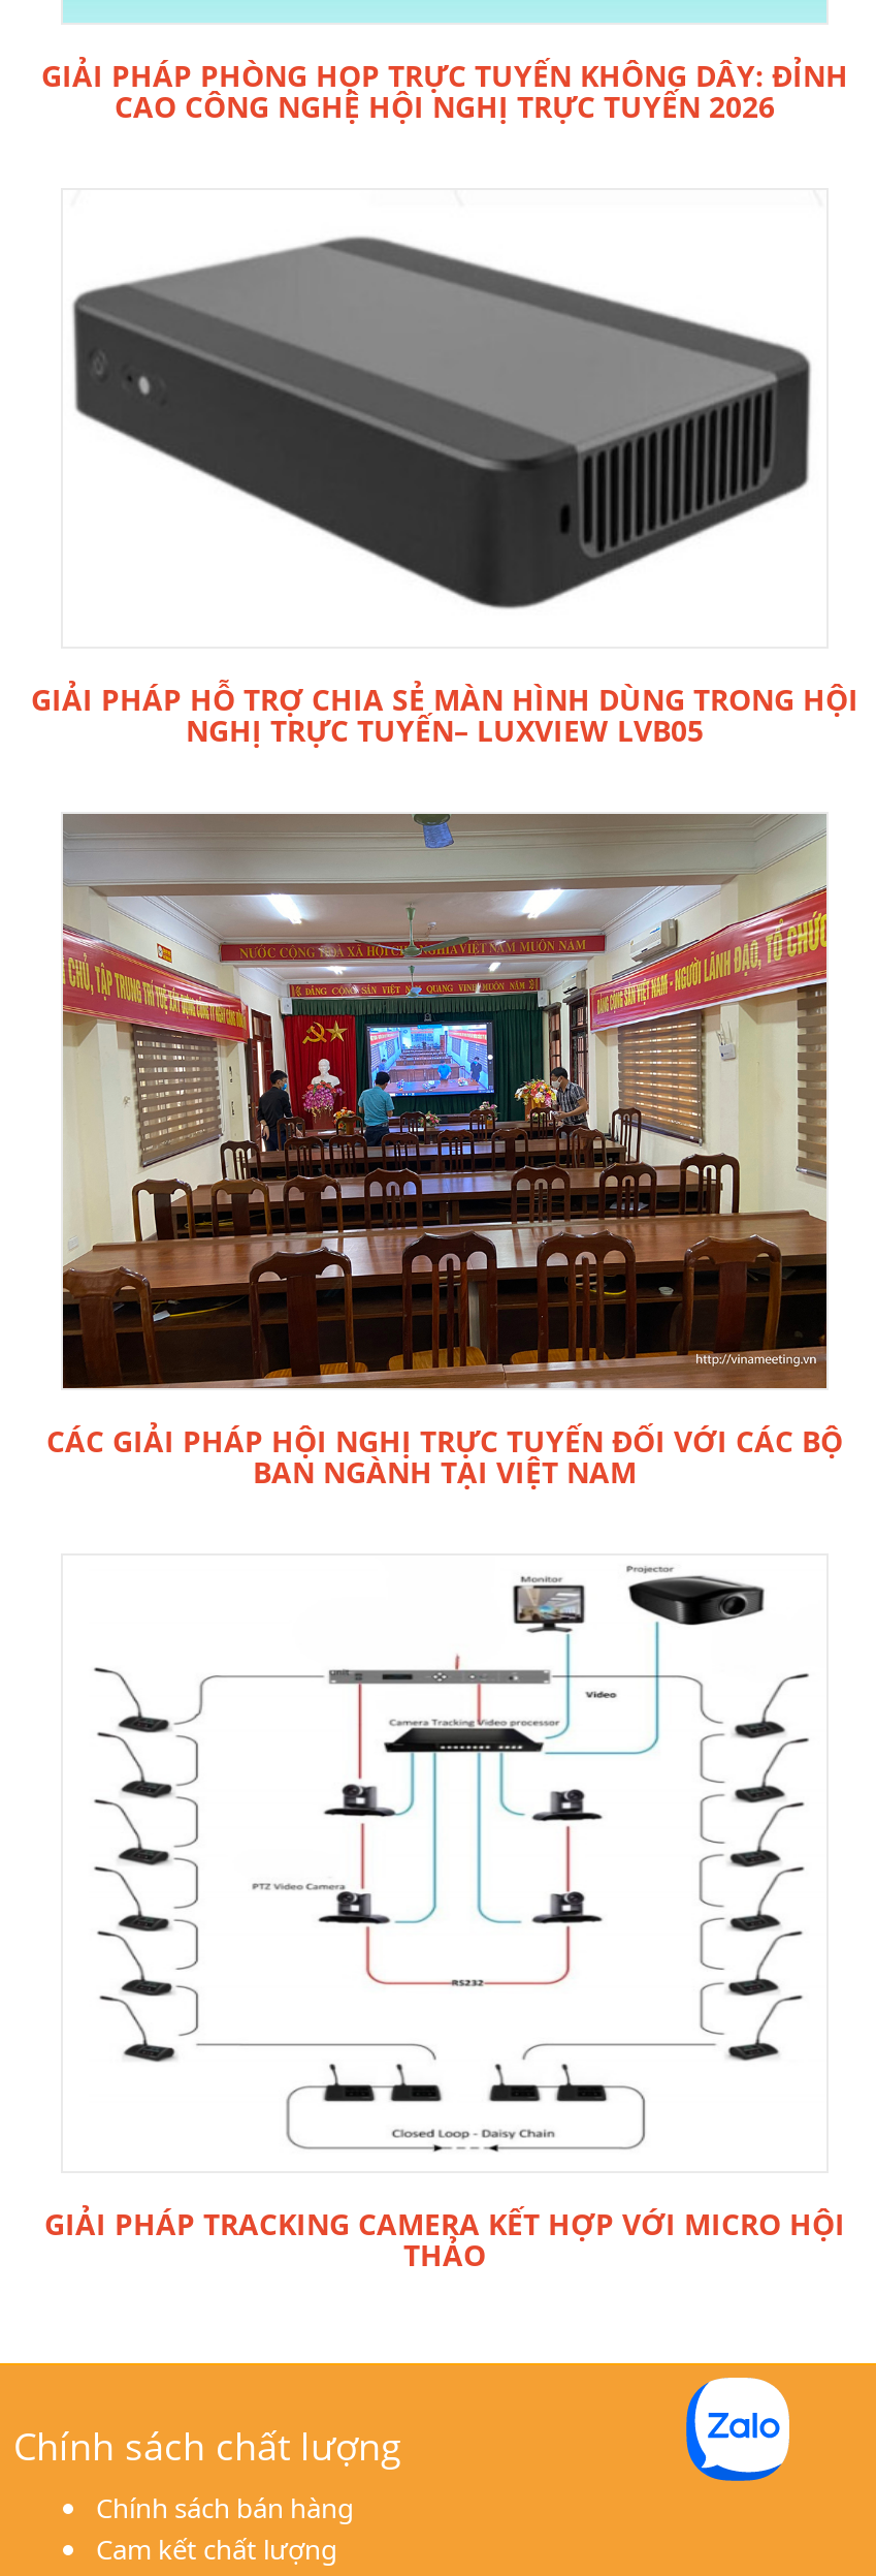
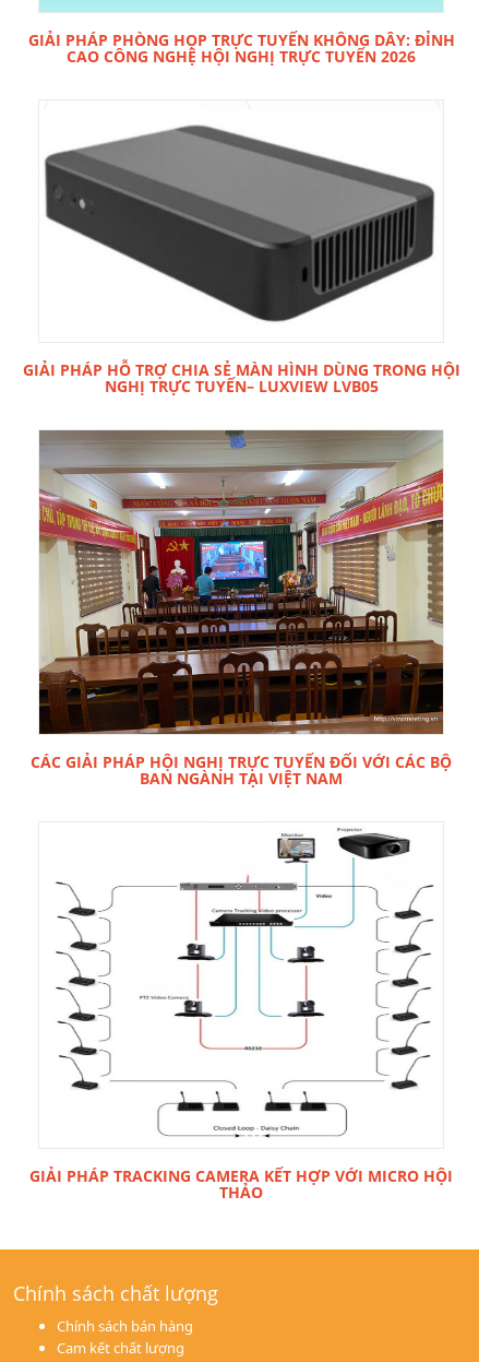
[684,2376,791,2483] [image] -> none

